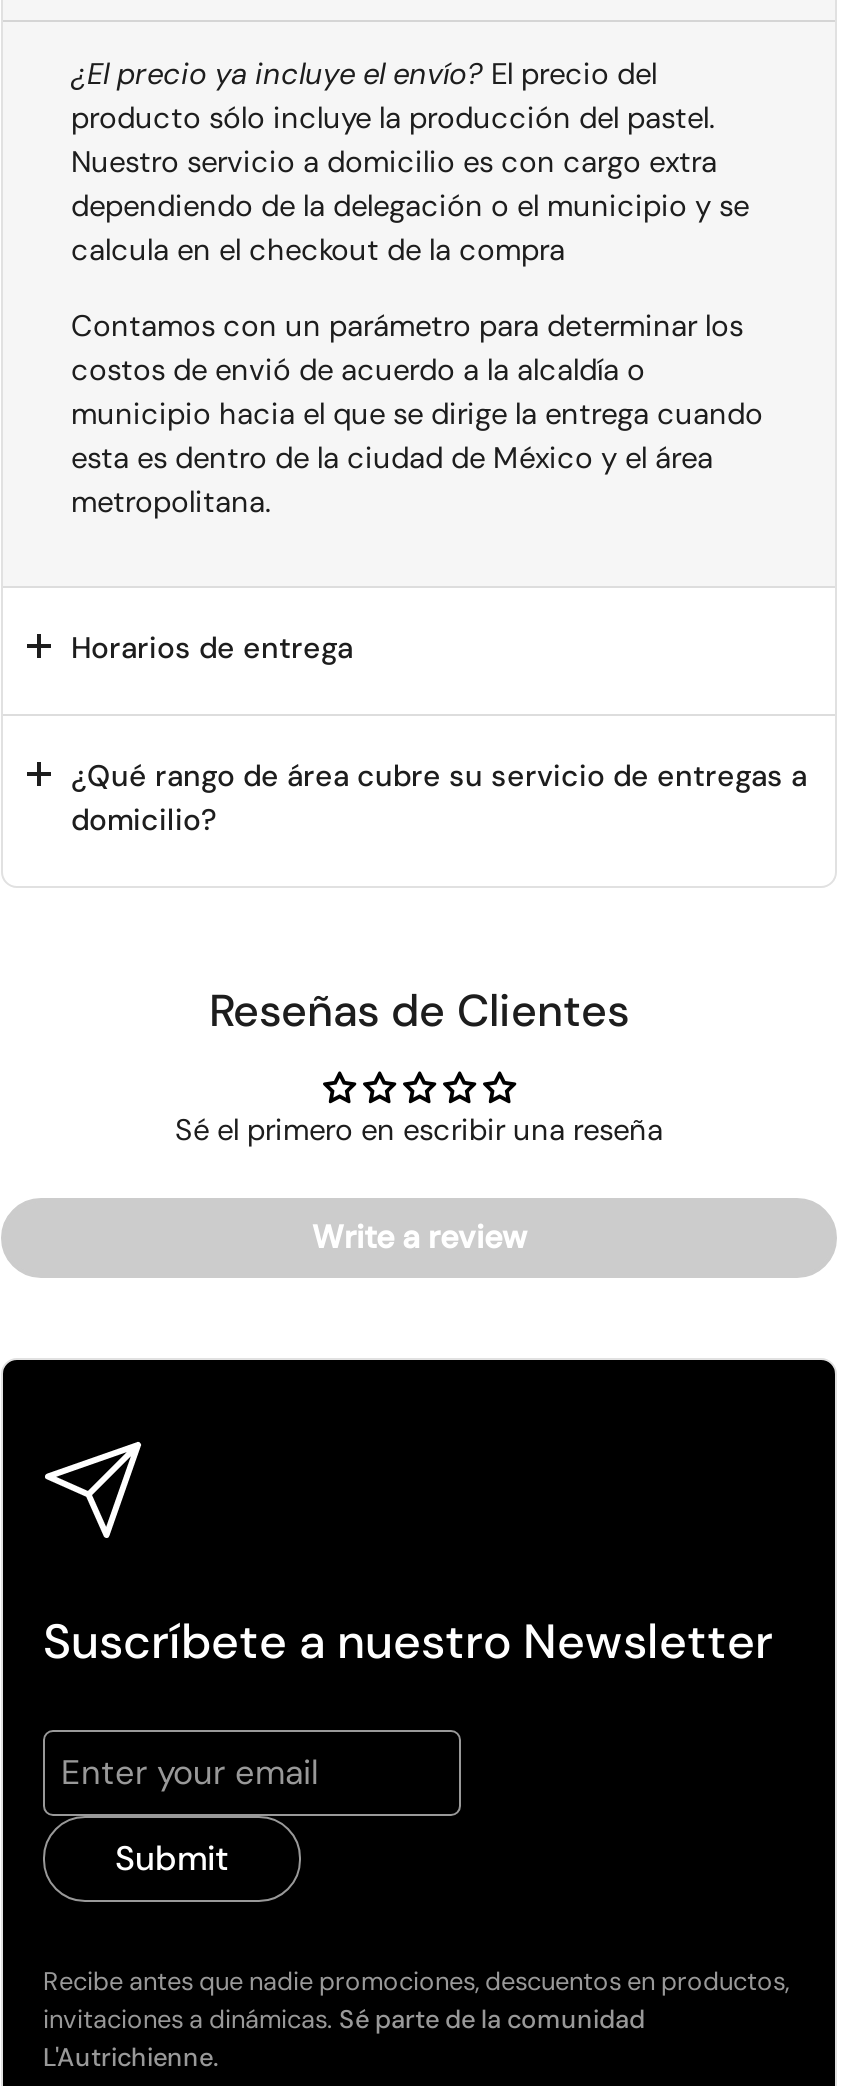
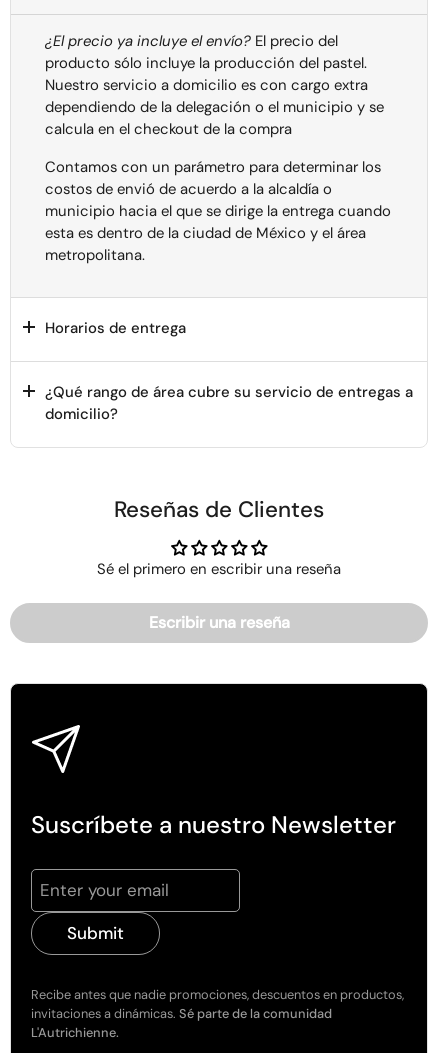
[312,1215,526,1257] Write a review -> [148,611,289,632] Escribir una reseña

